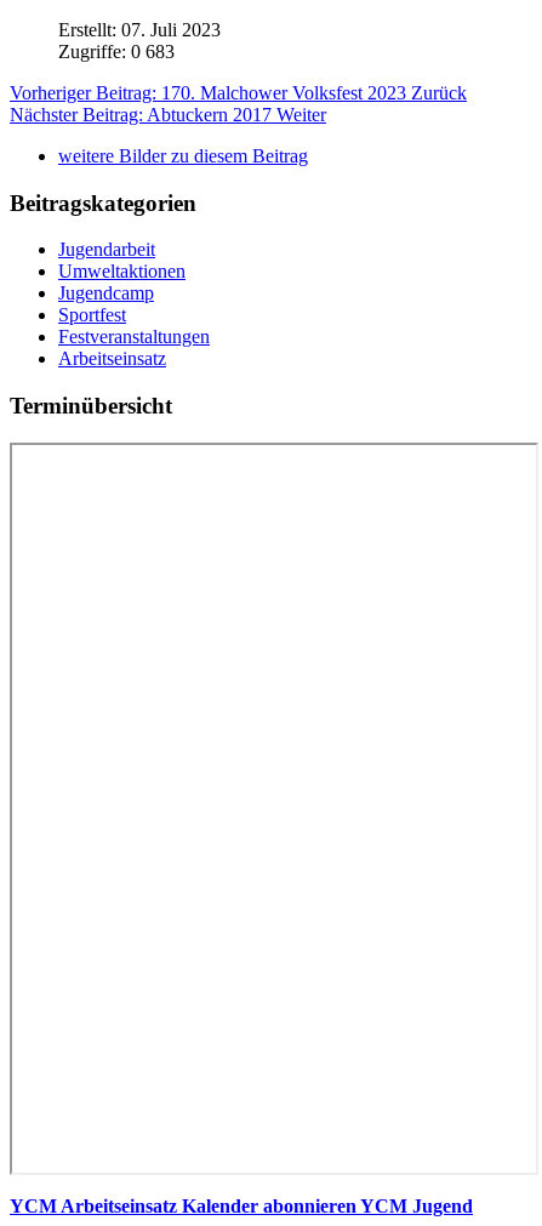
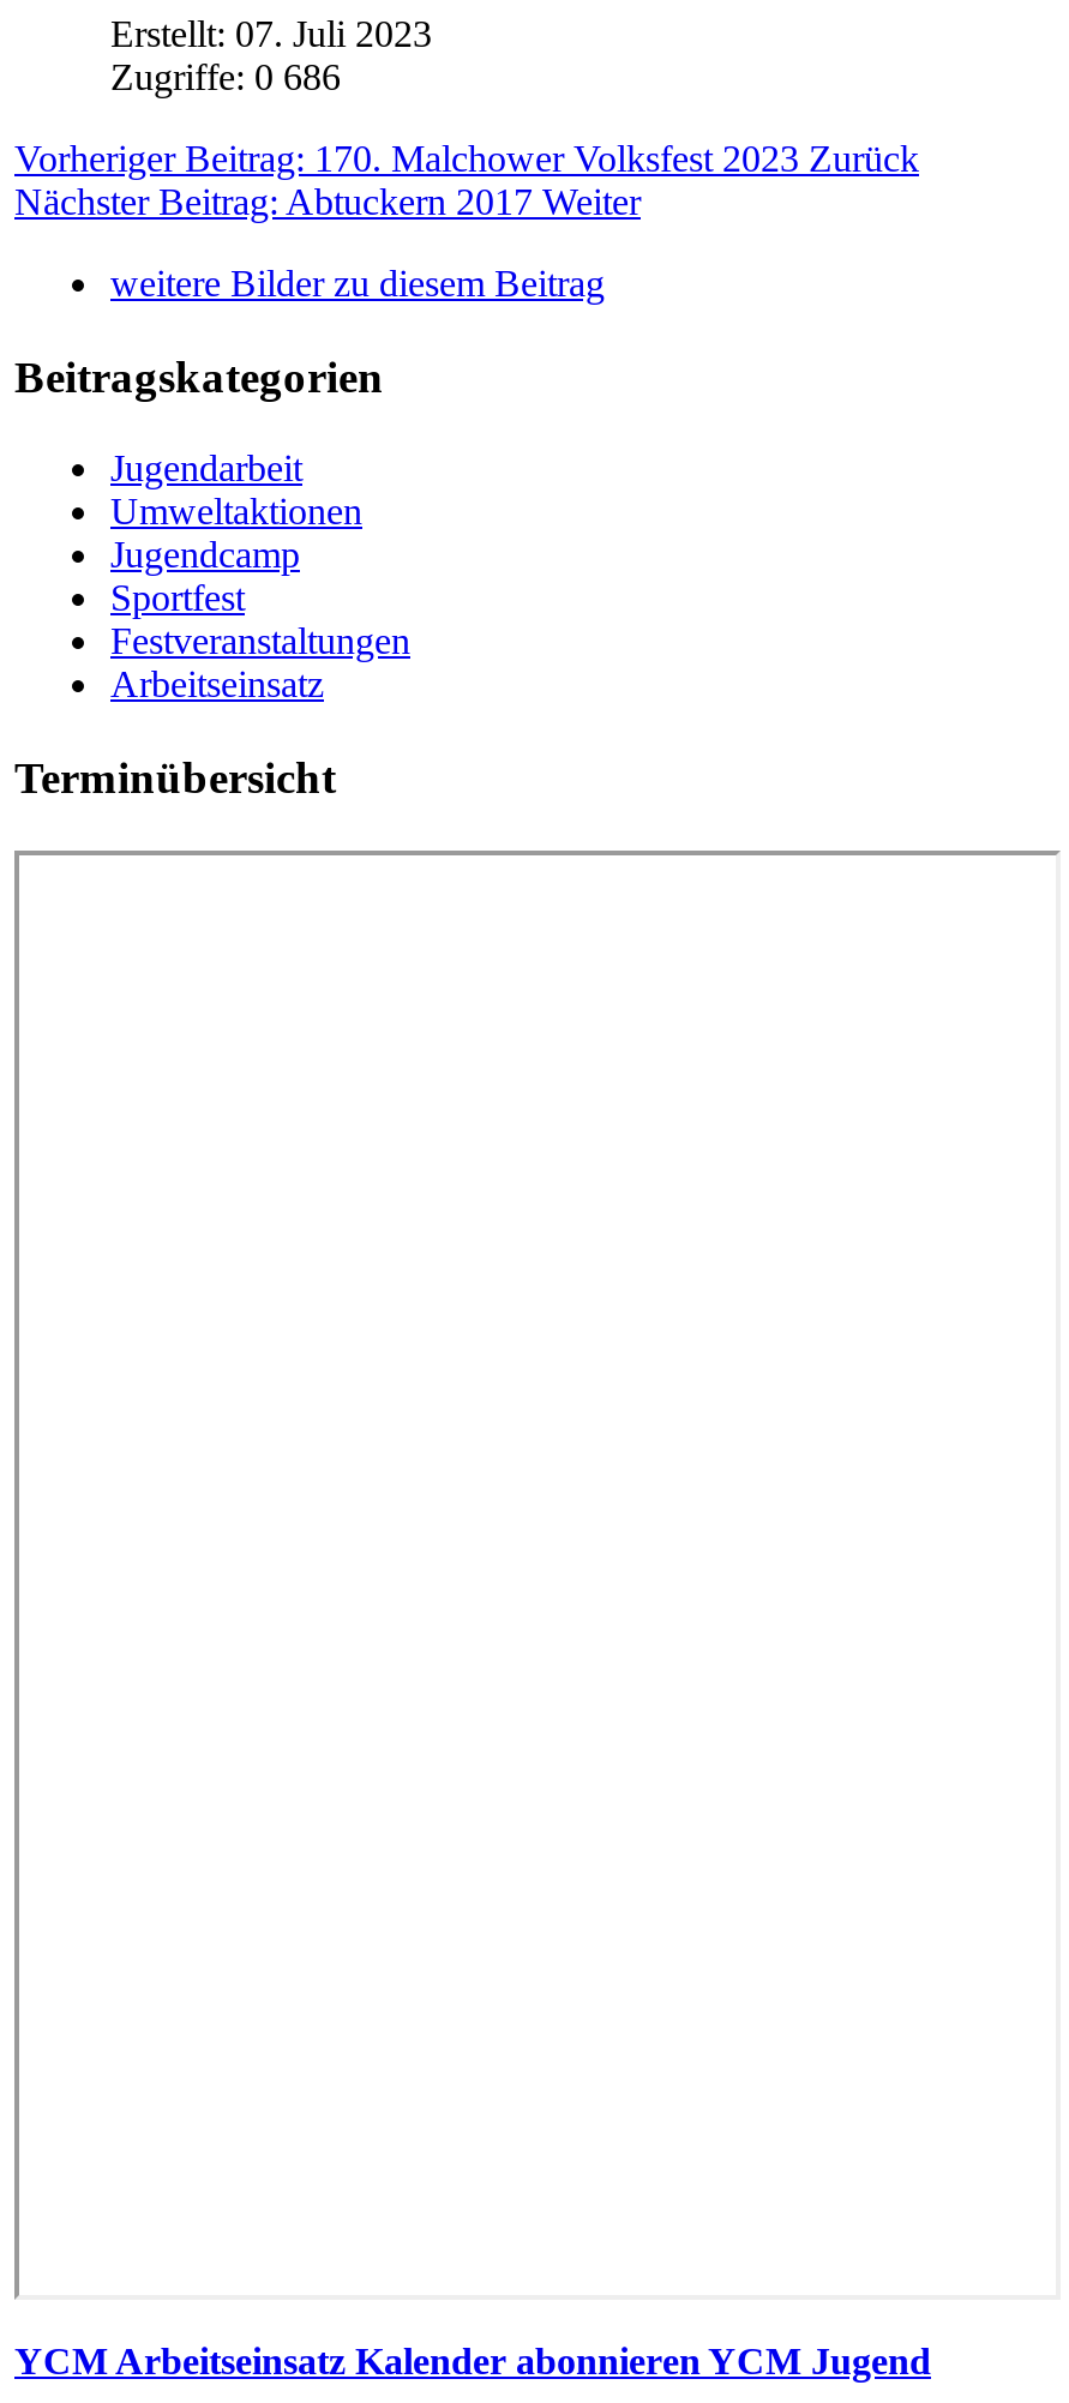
[58,41,175,62] Zugriffe: 0 683 -> [110,56,341,97] Zugriffe: 0 686

